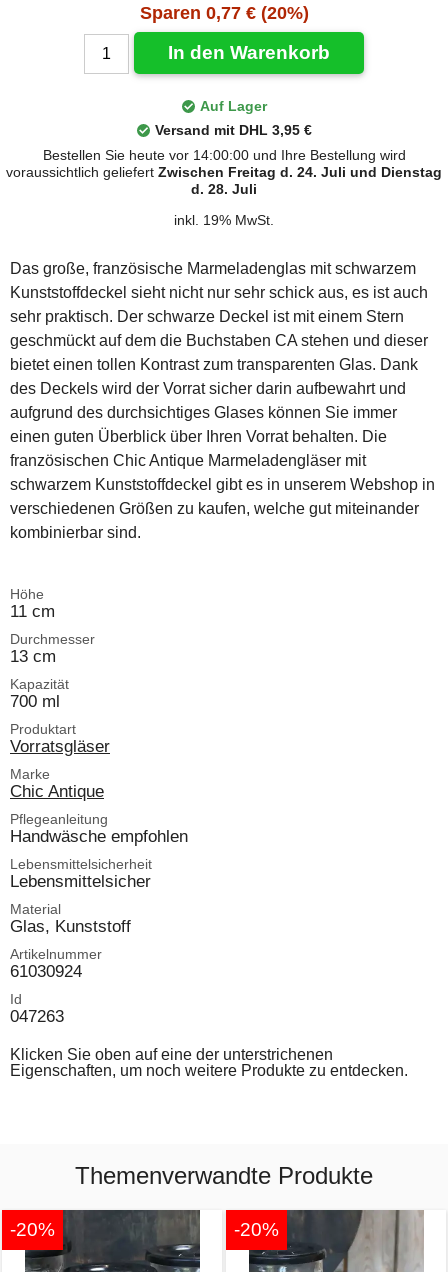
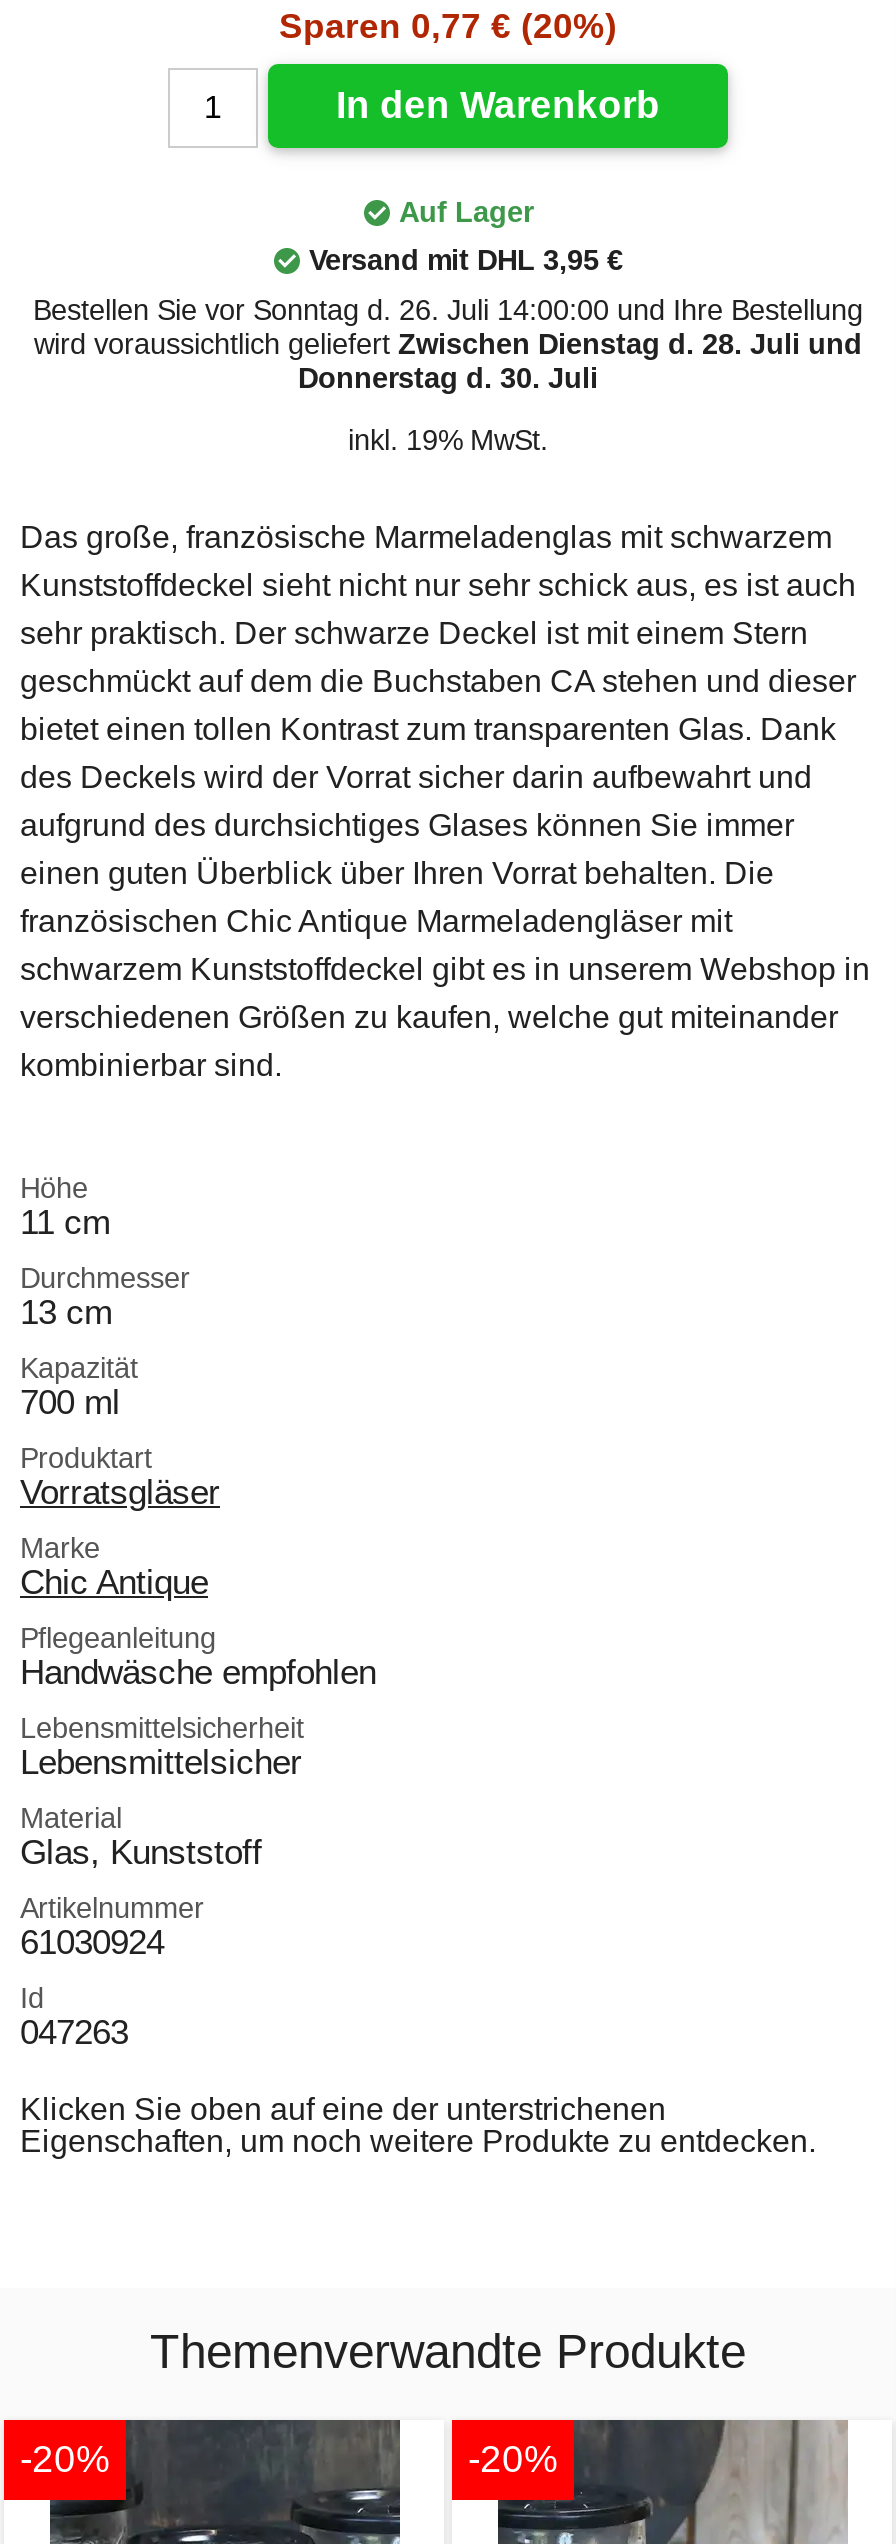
[6,147,442,197] Bestellen Sie heute vor 14:00:00 und Ihre Bestellung wird | voraussichtlich geliefert Zwischen Freitag d. 24. Juli und Dienstag | d. 28. Juli -> [33,294,863,394] Bestellen Sie vor Sonntag d. 26. Juli 14:00:00 und Ihre Bestellung | wird voraussichtlich geliefert Zwischen Dienstag d. 28. Juli und | Donnerstag d. 30. Juli

